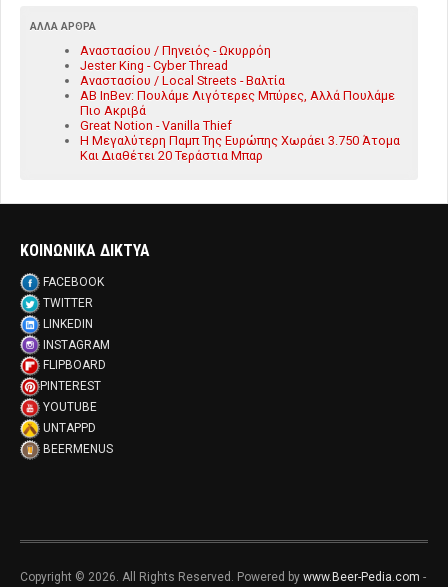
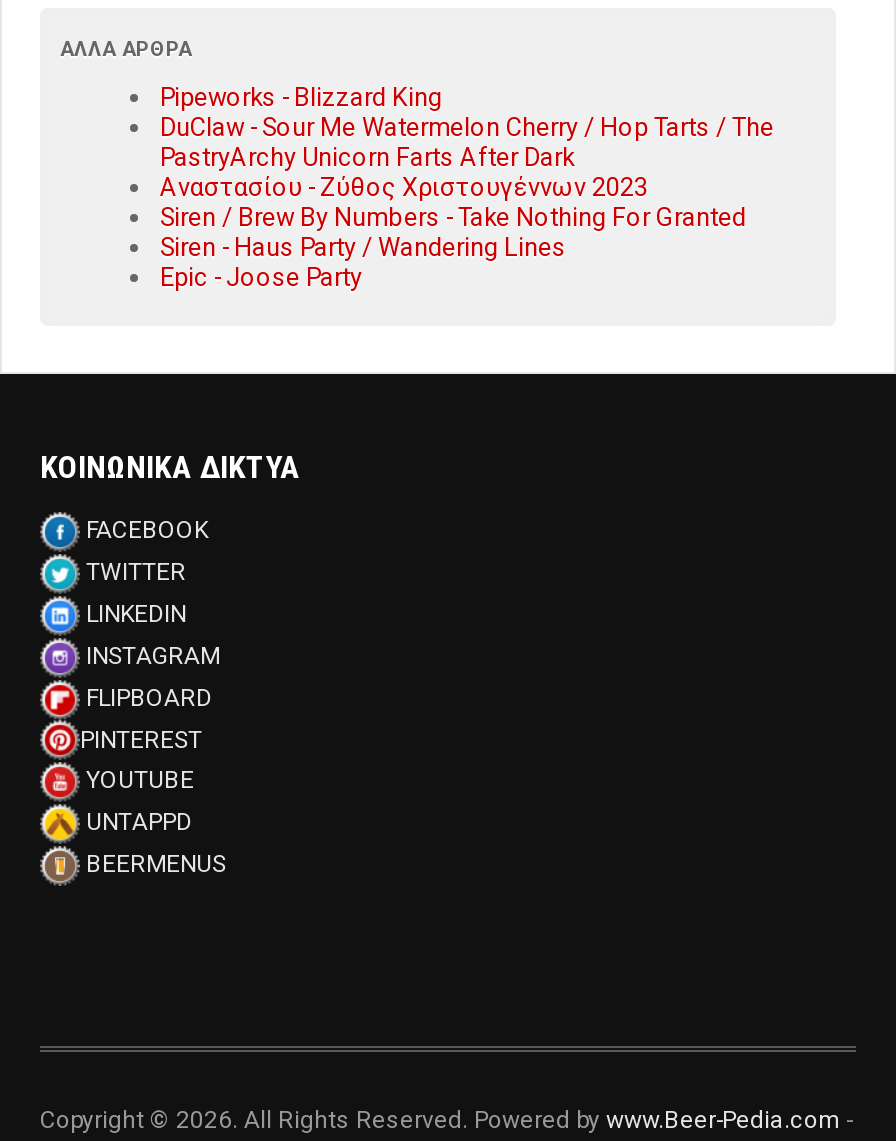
[80,43,400,163] Αναστασίου / Πηνειός - Ωκυρρόη | Jester King - Cyber Thread | Αναστασίου / Local Streets - Βαλτία | AB InBev: Πουλάμε Λιγότερες Μπύρες, Αλλά Πουλάμε | Πιο Ακριβά | Great Notion - Vanilla Thief | Η Μεγαλύτερη Παμπ Της Ευρώπης Χωράει 3.750 Άτομα | Και Διαθέτει 20 Τεράστια Μπαρ -> [160,83,774,293] Pipeworks - Blizzard King | DuClaw - Sour Me Watermelon Cherry / Hop Tarts / The | PastryArchy Unicorn Farts After Dark | Αναστασίου - Ζύθος Χριστουγέννων 2023 | Siren / Brew By Numbers - Take Nothing For Granted | Siren - Haus Party / Wandering Lines | Epic - Joose Party

